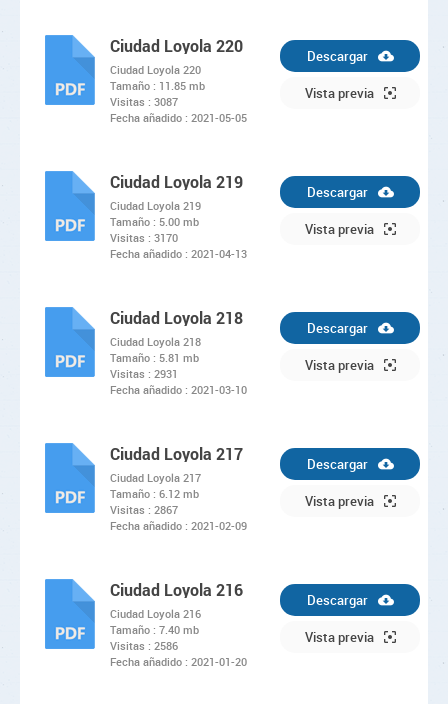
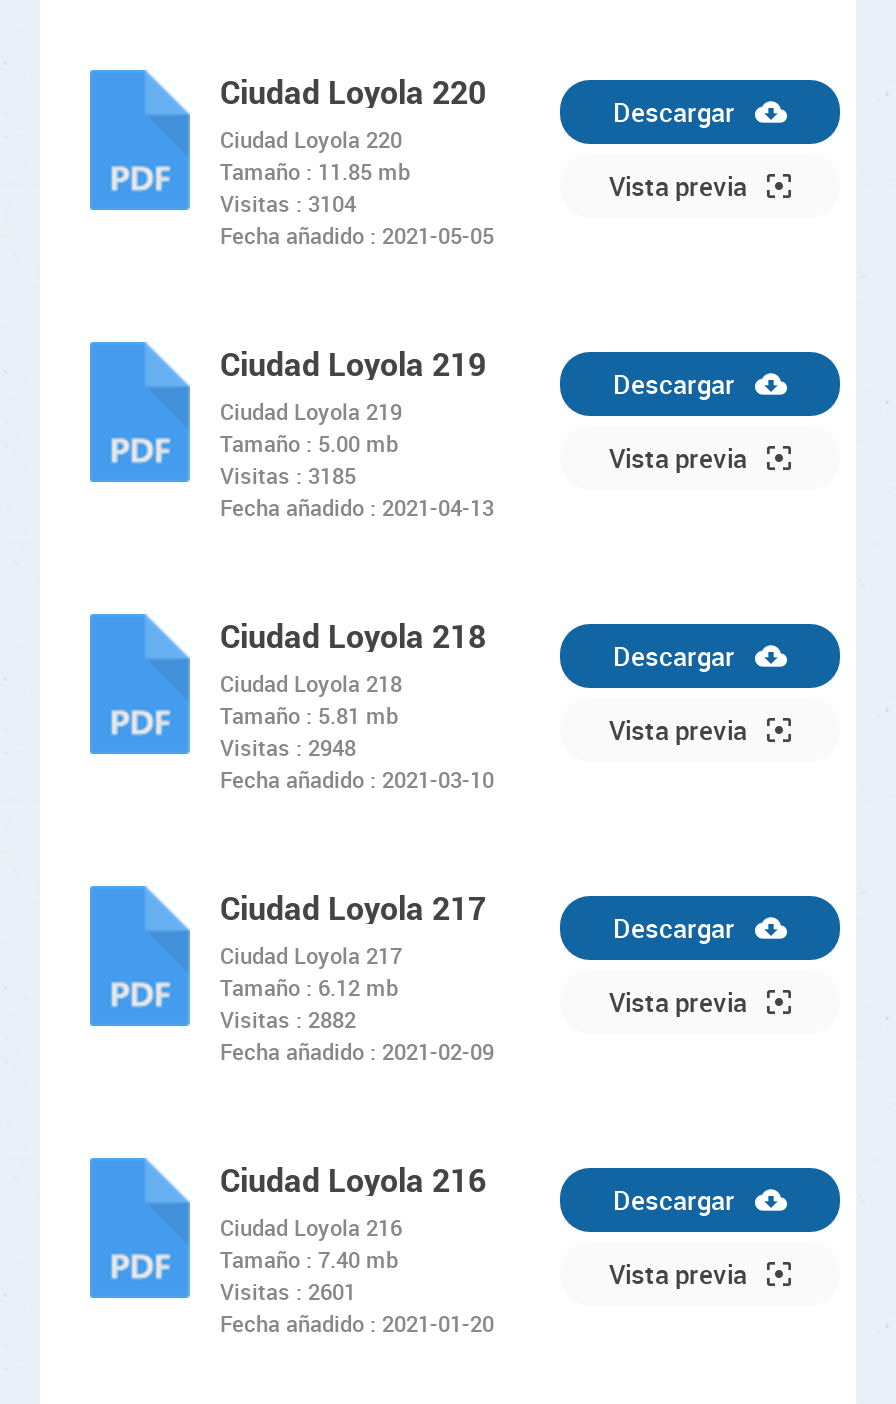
[110,94,178,109] Visitas : 3087 -> [220,188,356,218] Visitas : 3104
[110,230,178,245] Visitas : 3170 -> [220,460,356,490] Visitas : 3185
[110,366,178,381] Visitas : 2931 -> [220,732,356,762] Visitas : 2948
[110,502,178,517] Visitas : 2867 -> [220,1004,356,1034] Visitas : 2882
[110,638,178,653] Visitas : 2586 -> [220,1276,356,1306] Visitas : 2601

